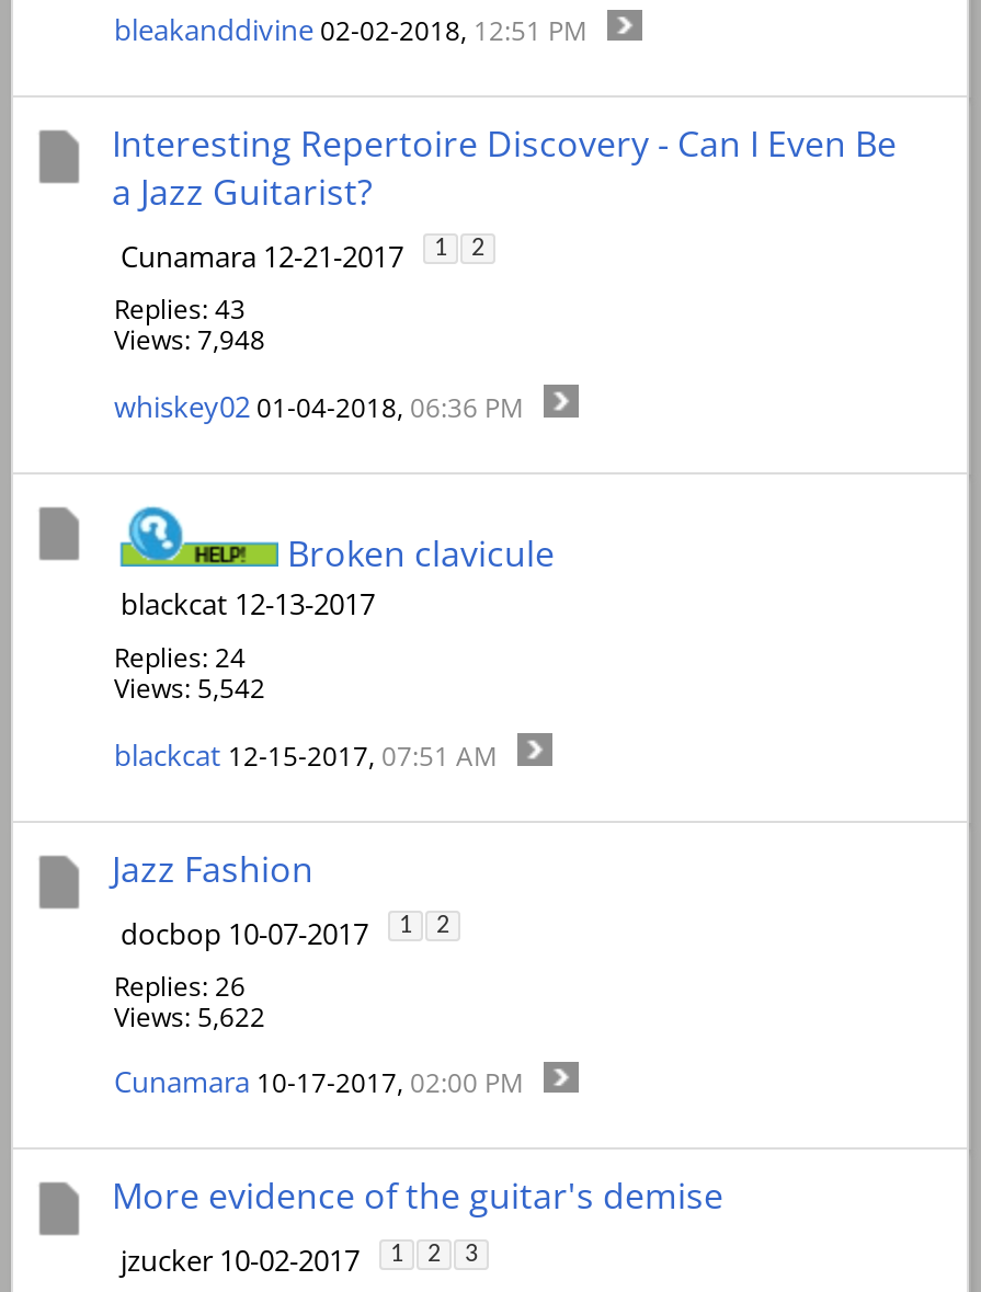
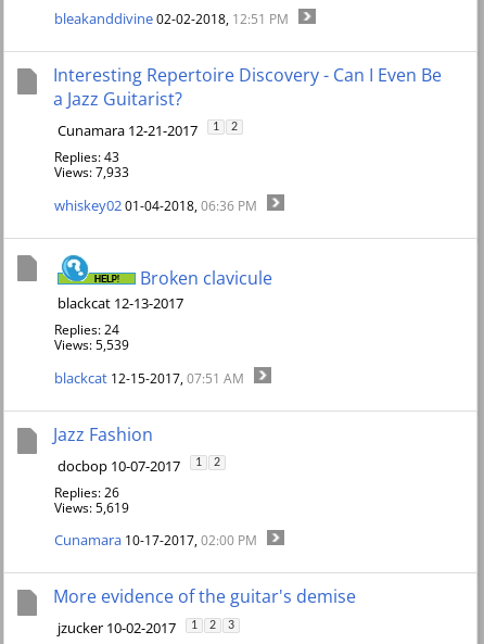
[114,322,265,359] Views: 7,948 -> [54,163,129,182] Views: 7,933
[114,670,265,707] Views: 5,542 -> [54,336,129,354] Views: 5,539
[114,998,265,1035] Views: 5,622 -> [54,498,129,517] Views: 5,619

